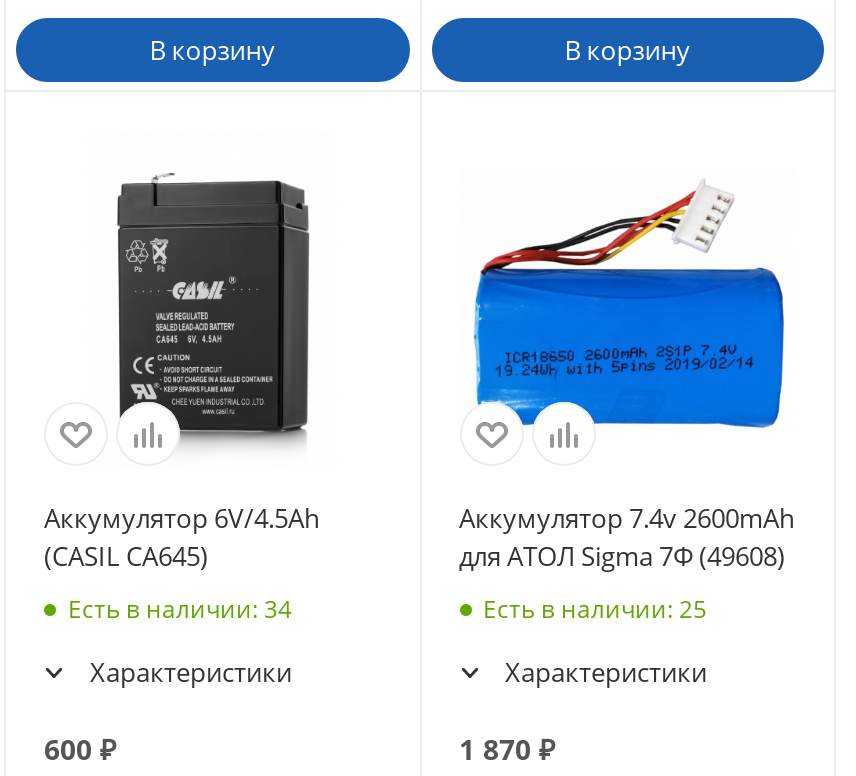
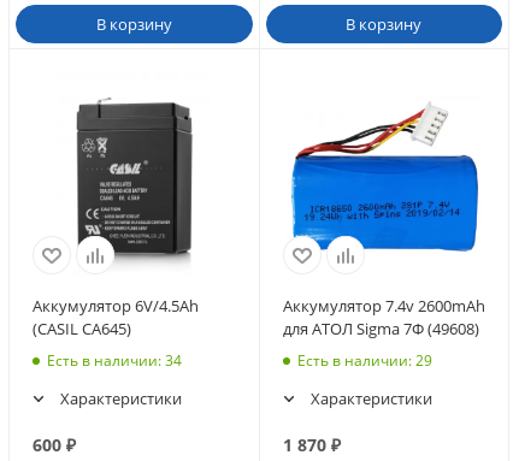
[483,592,707,626] Есть в наличии: 25 -> [297,350,432,371] Есть в наличии: 29

